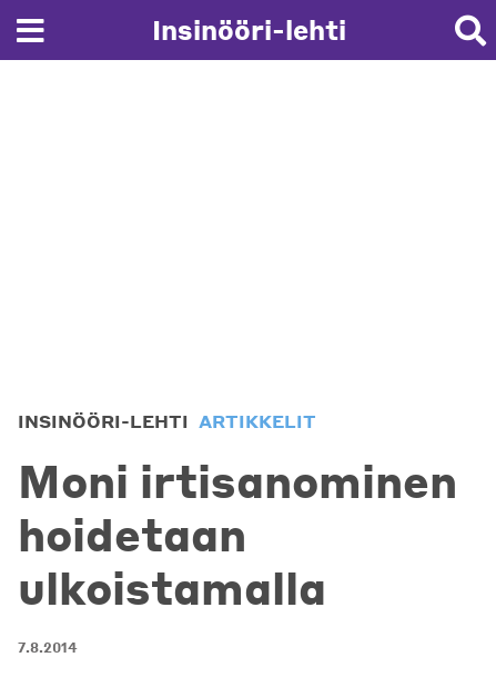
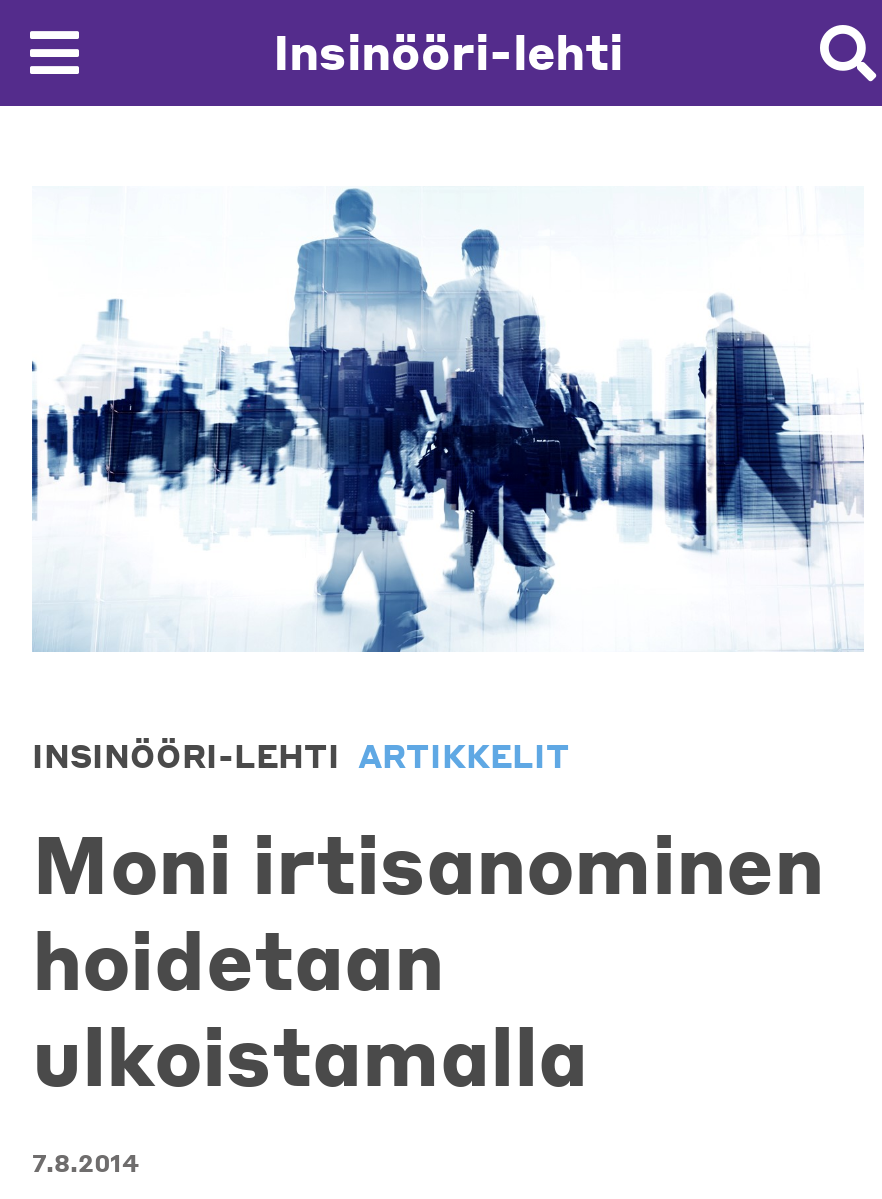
none -> [30,186,864,654] [image]

